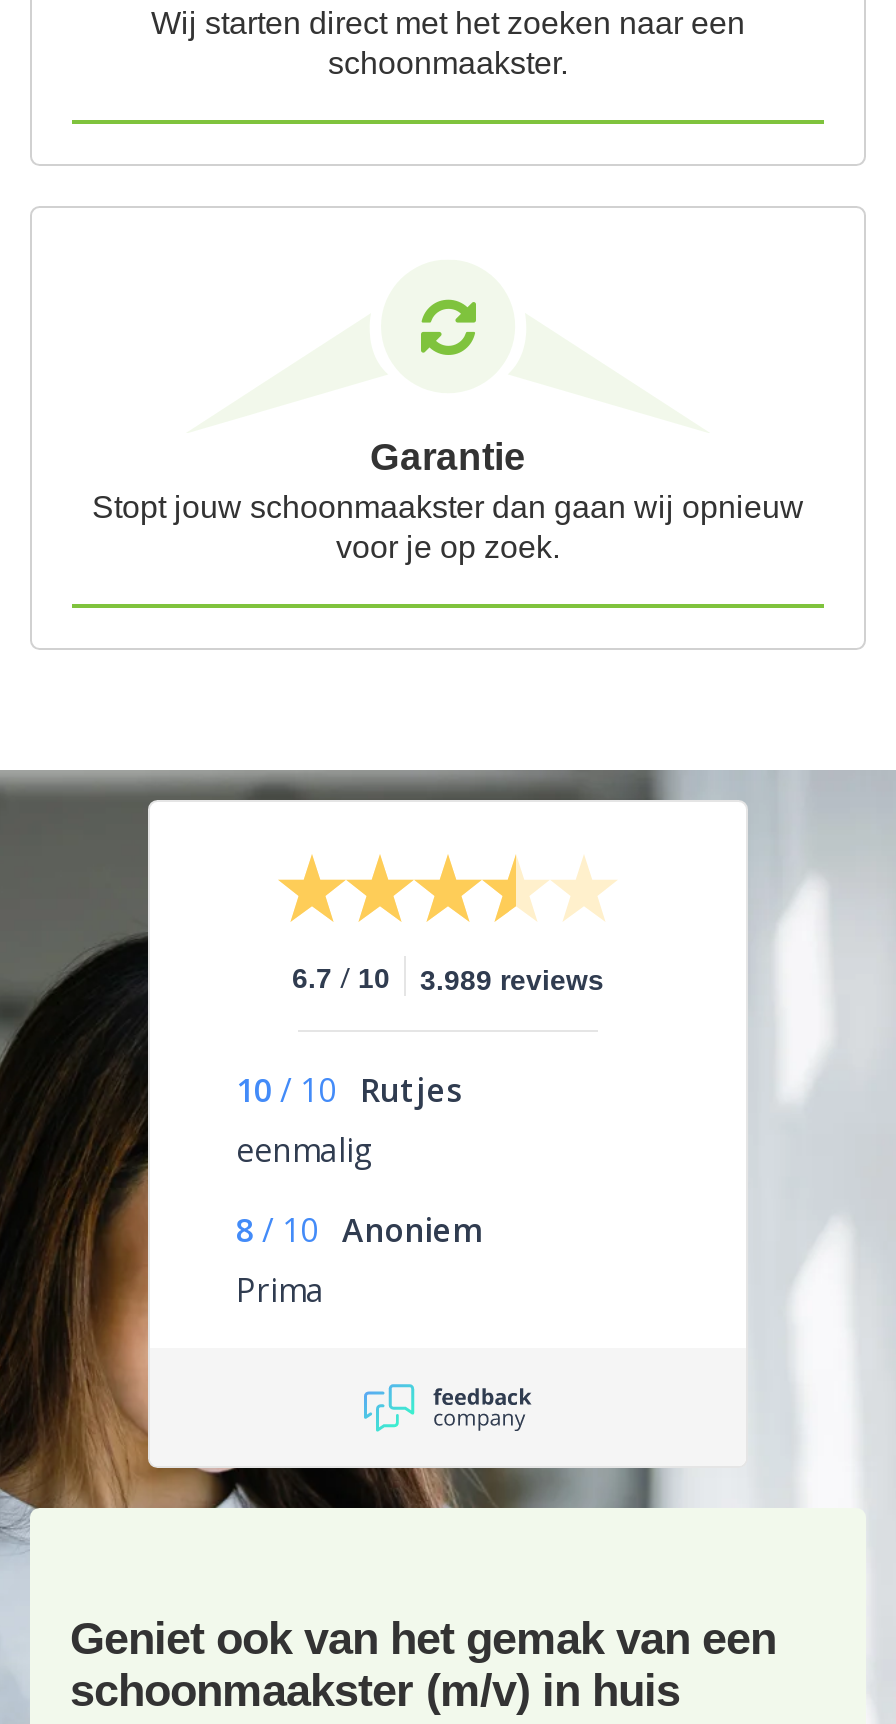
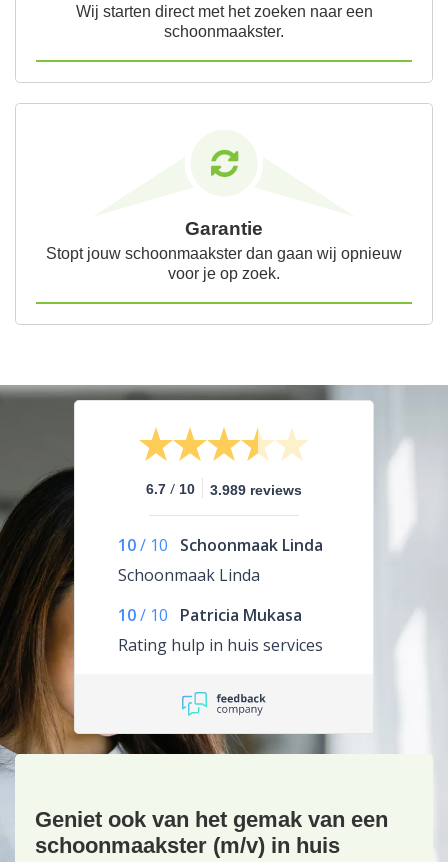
[236,1069,462,1173] 10 / 10 Rutjes | eenmalig -> [118,534,323,586] 10 / 10 Schoonmaak Linda | Schoonmaak Linda
[236,1209,480,1313] 8 / 10 Anoniem | Prima -> [118,604,323,656] 10 / 10 Patricia Mukasa | Rating hulp in huis services

